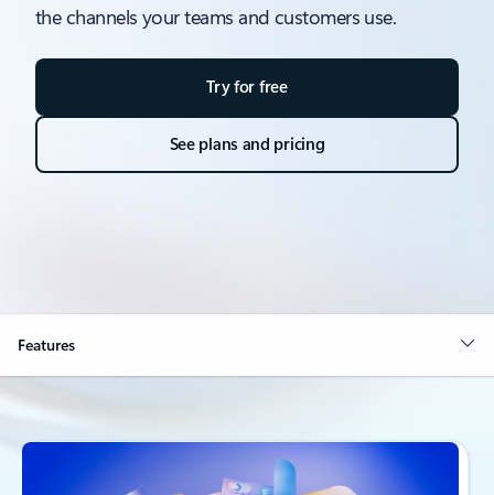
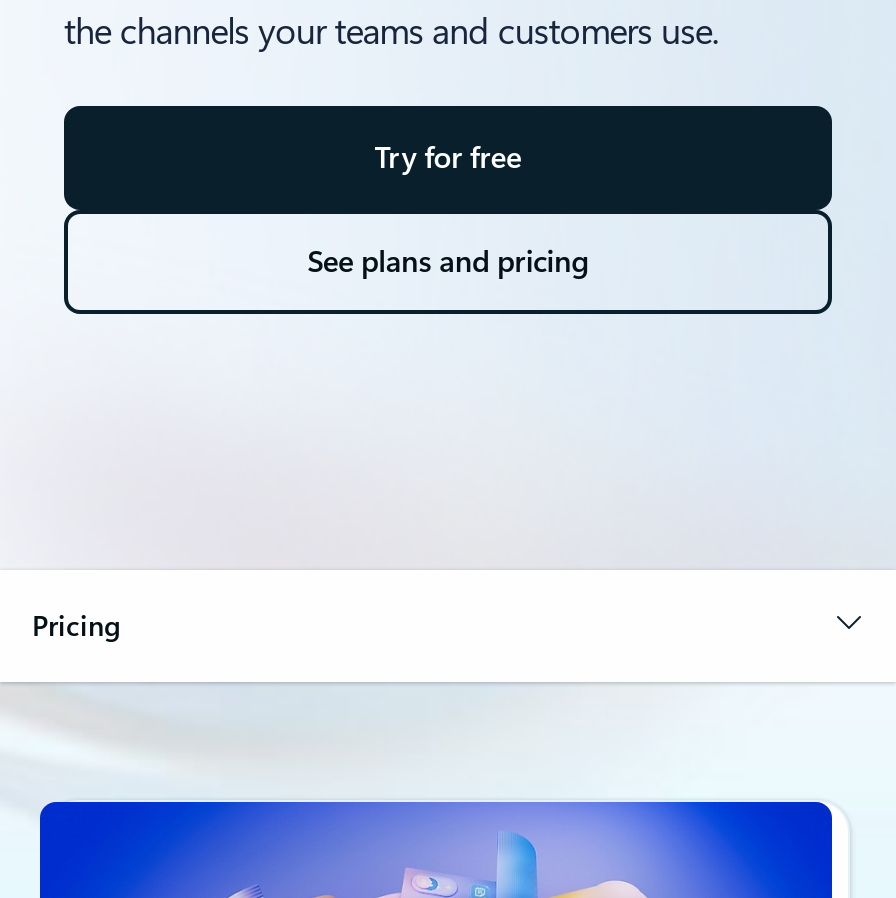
[18,334,75,355] Features -> [32,606,120,644] Pricing

